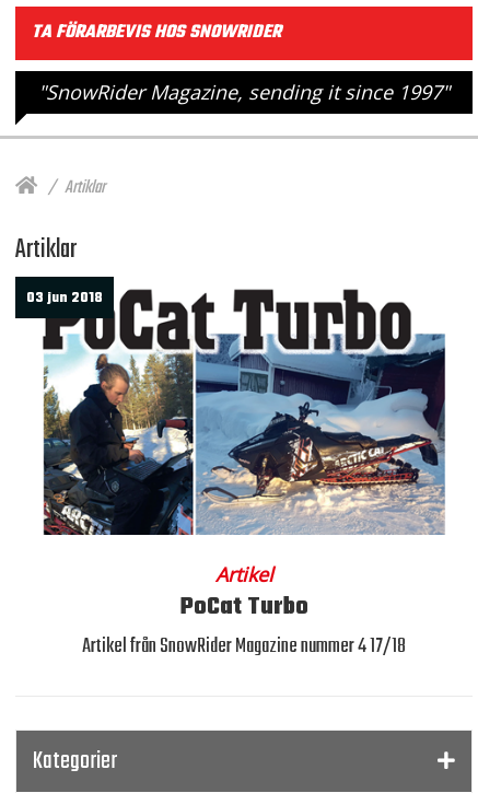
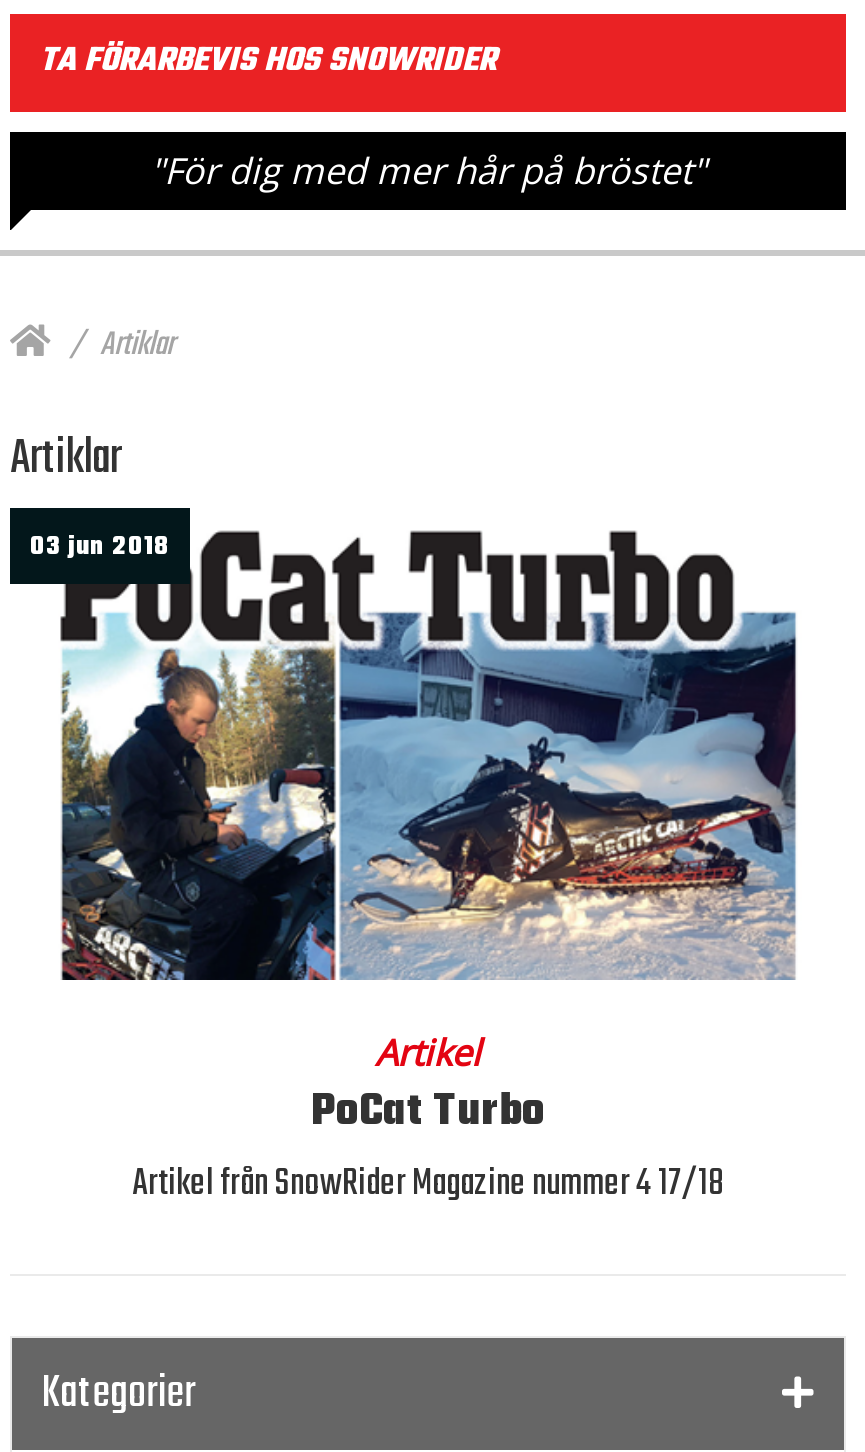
[38,79,450,106] "SnowRider Magazine, sending it since 1997" -> [150,147,706,195] "För dig med mer hår på bröstet"

